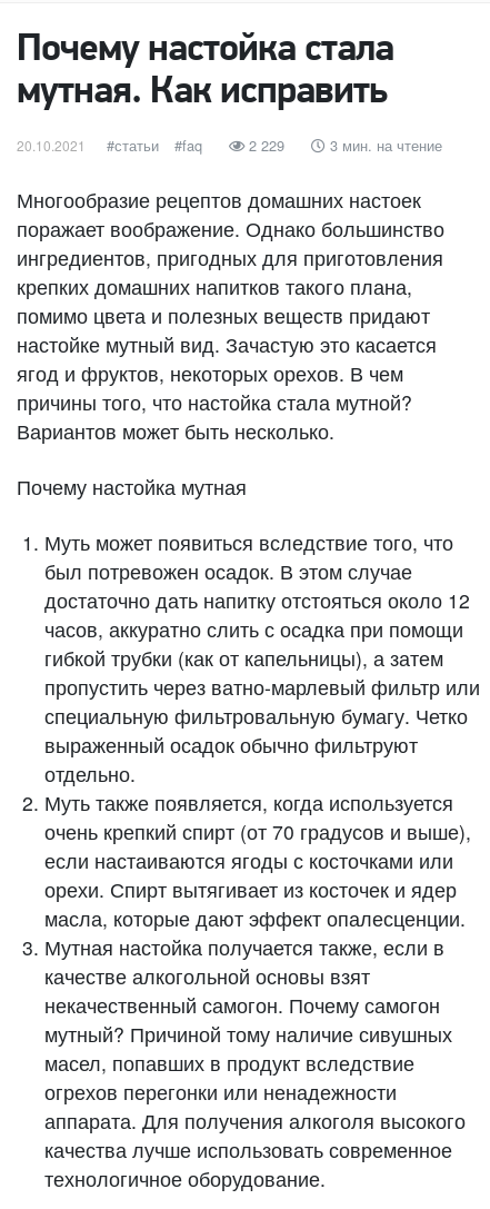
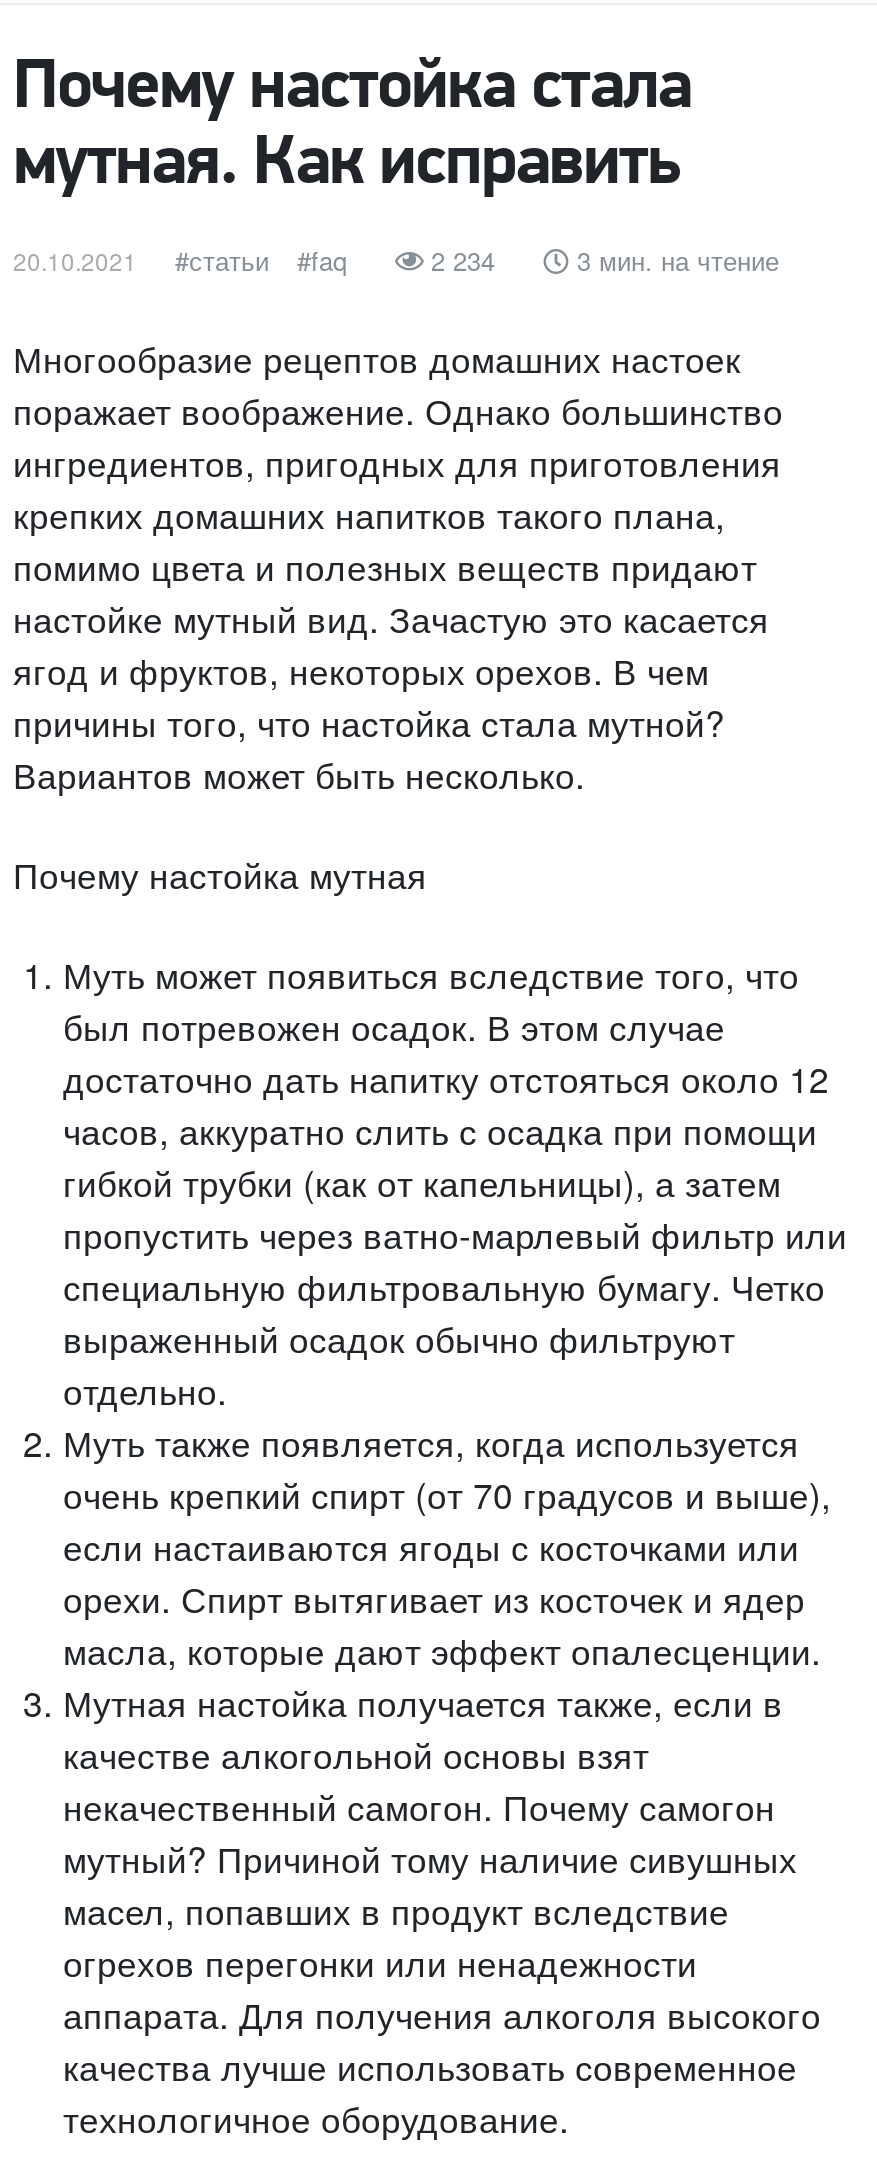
[244,135,284,156] 2 229 -> [423,242,495,280] 2 234

